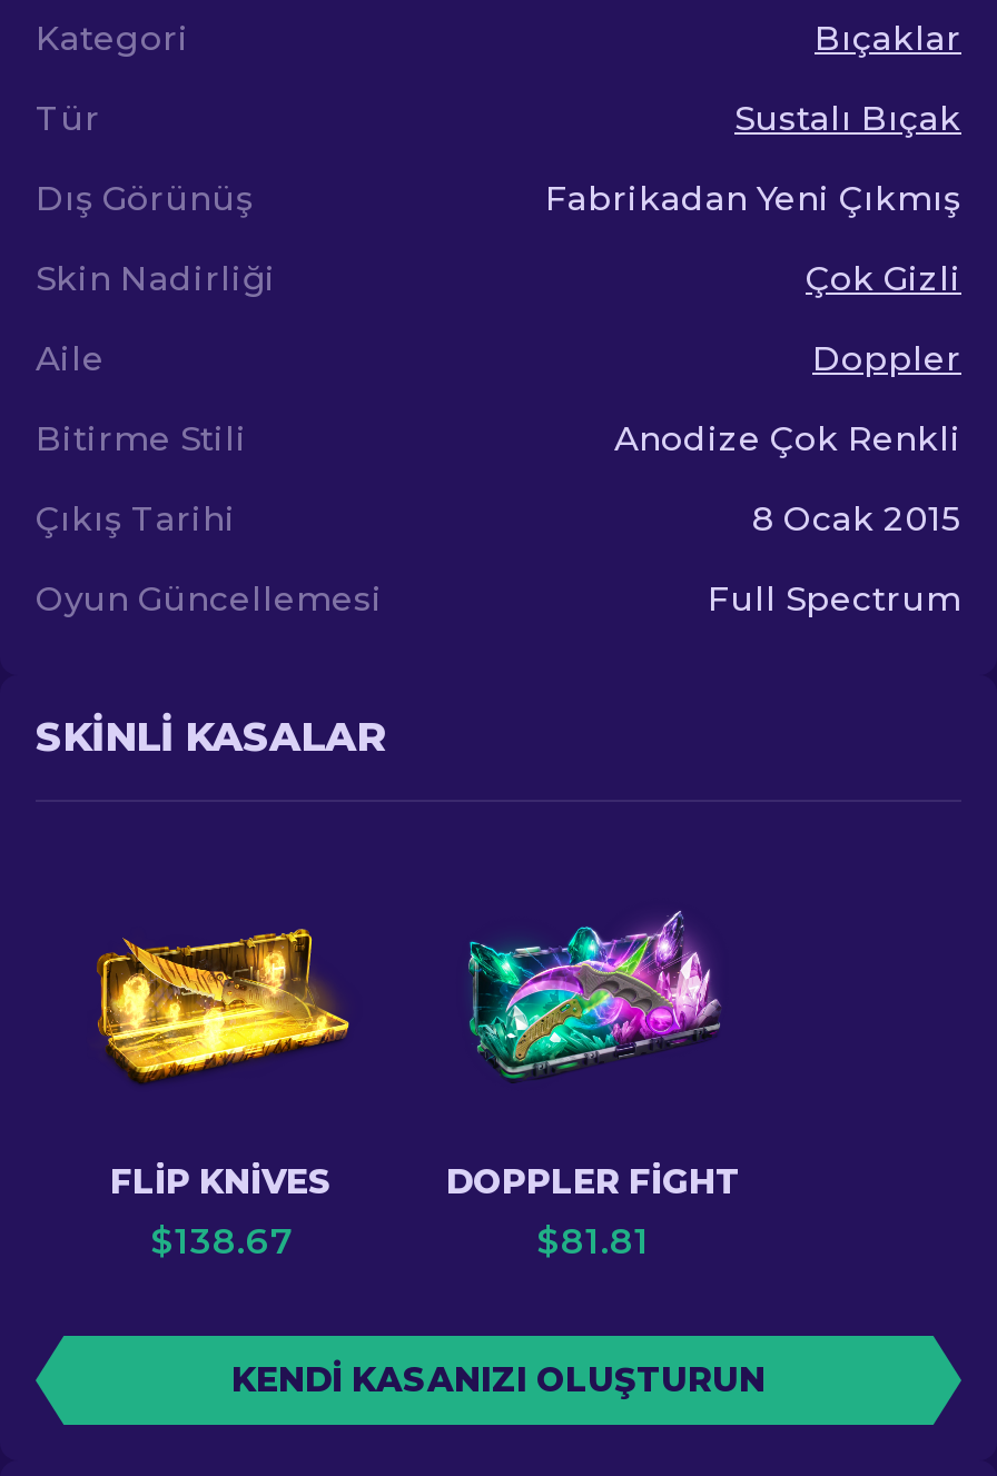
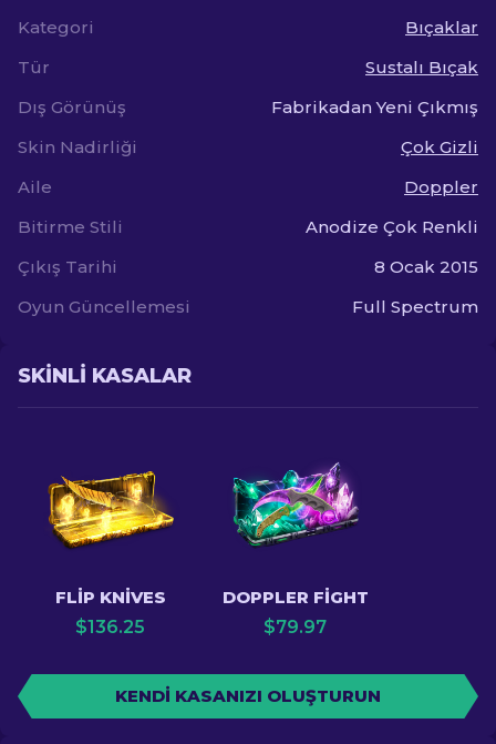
[150,1220,293,1262] $138.67 -> [75,616,145,638] $136.25
[536,1220,650,1262] $81.81 -> [263,616,327,638] $79.97

